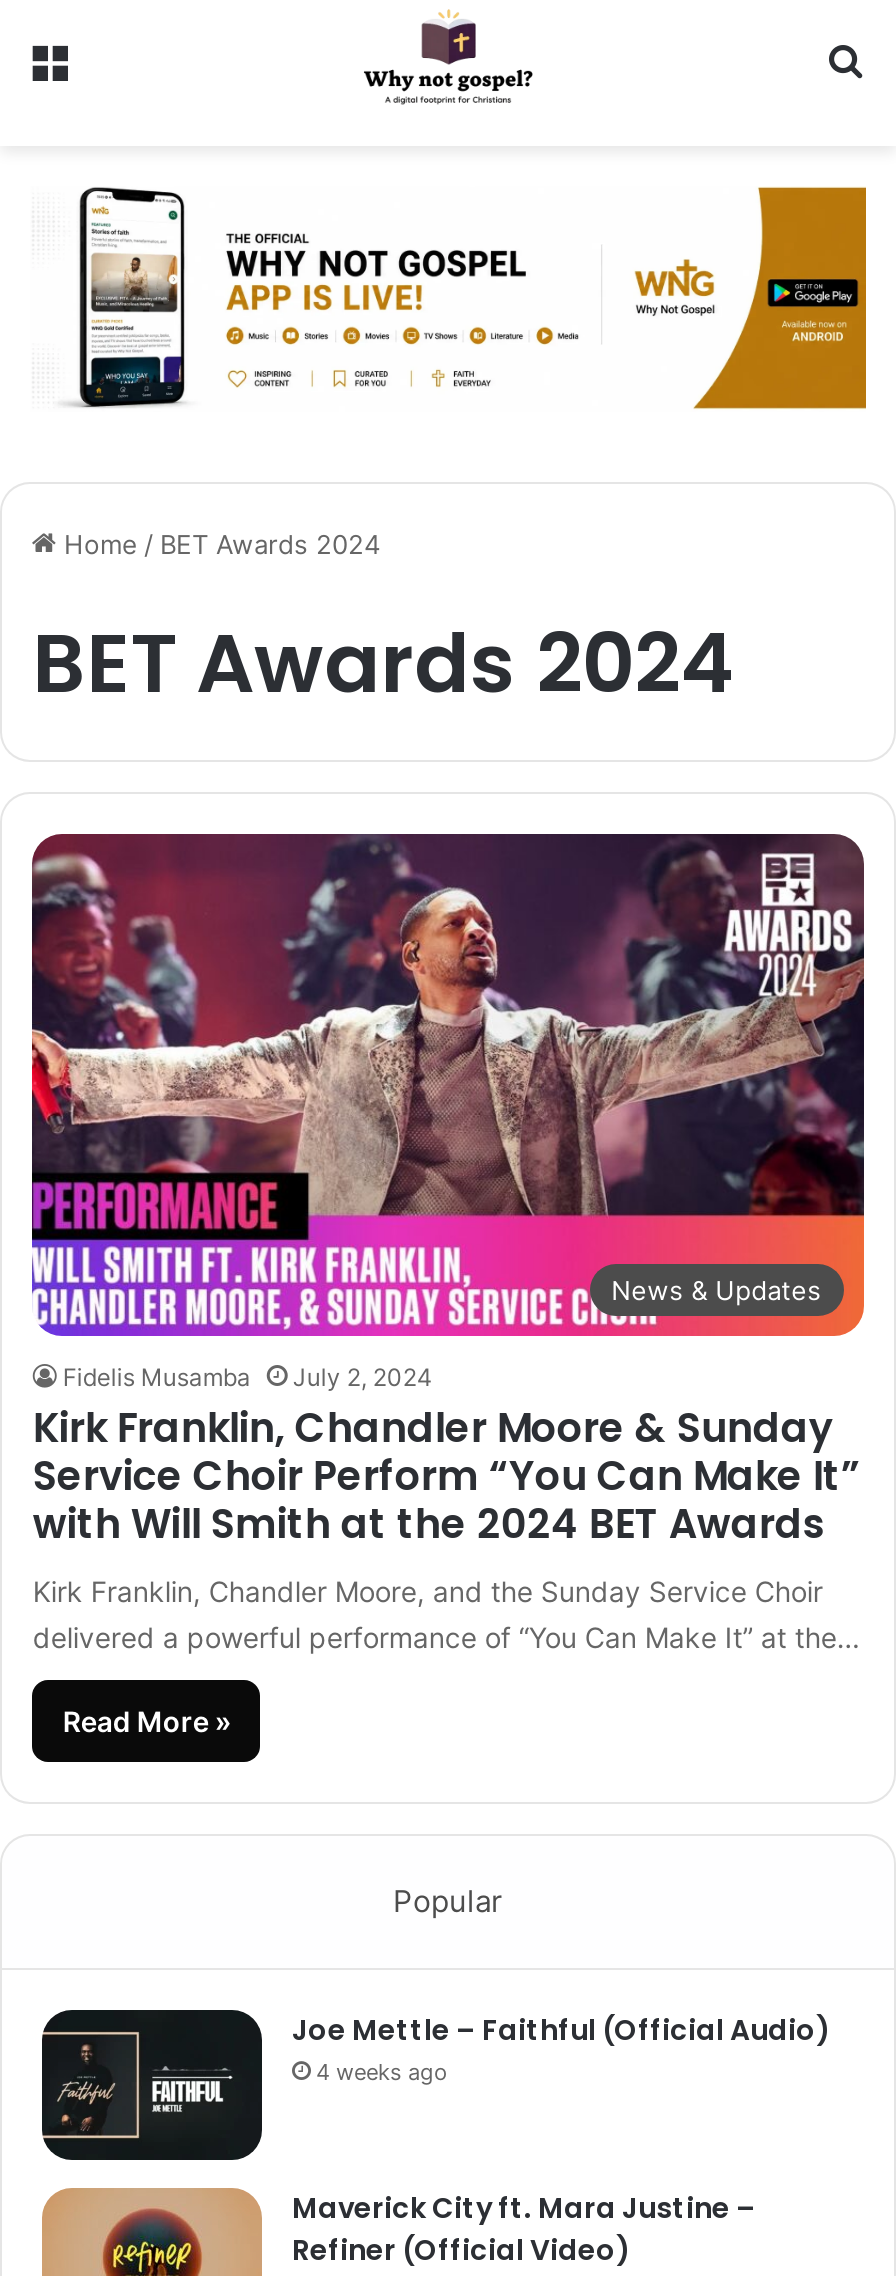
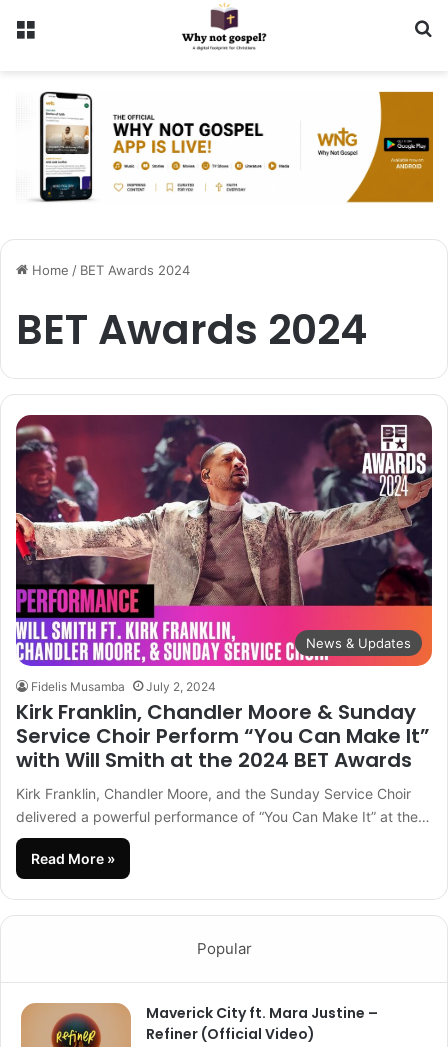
[40,2008,830,2162] [image] | Joe Mettle – Faithful (Official Audio) | 4 weeks ago -> none

